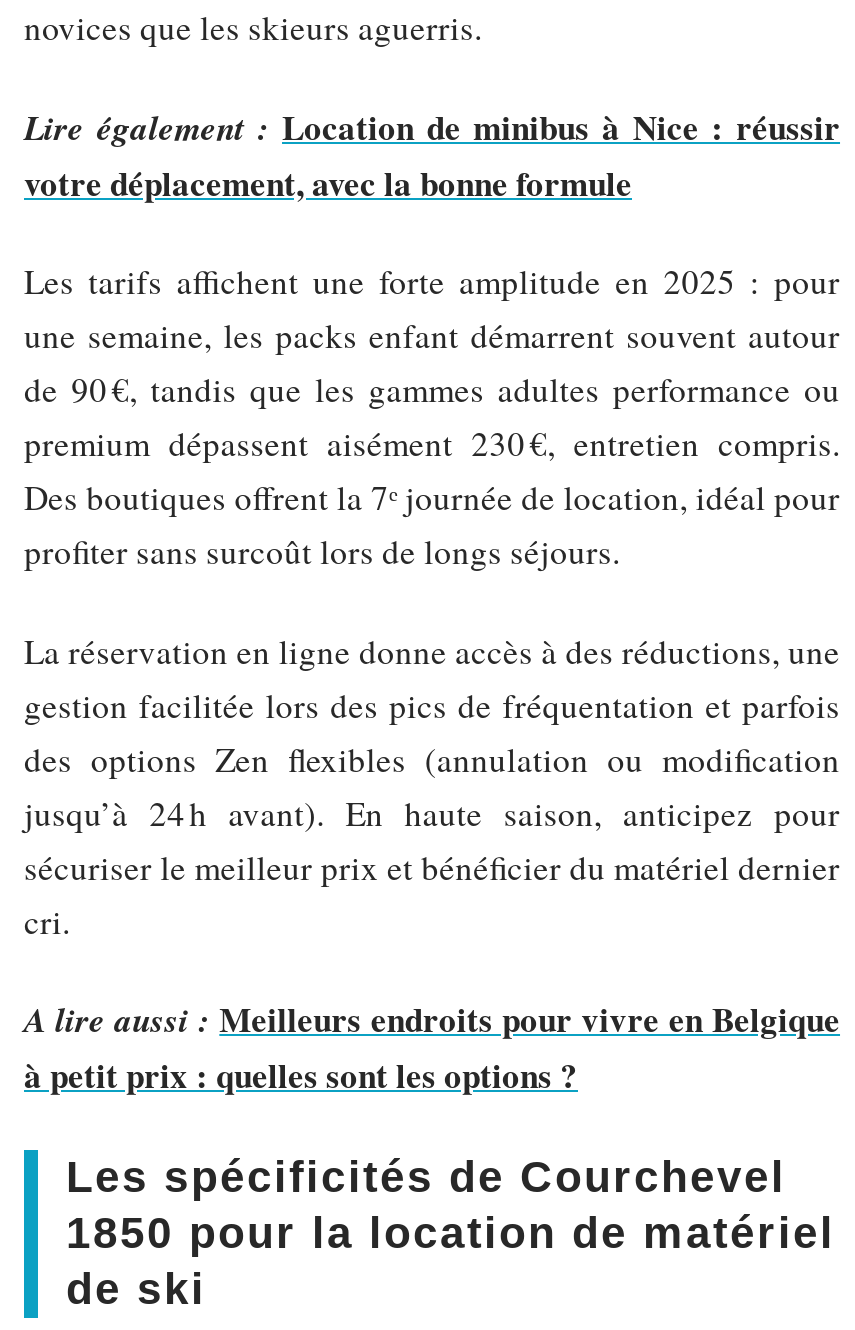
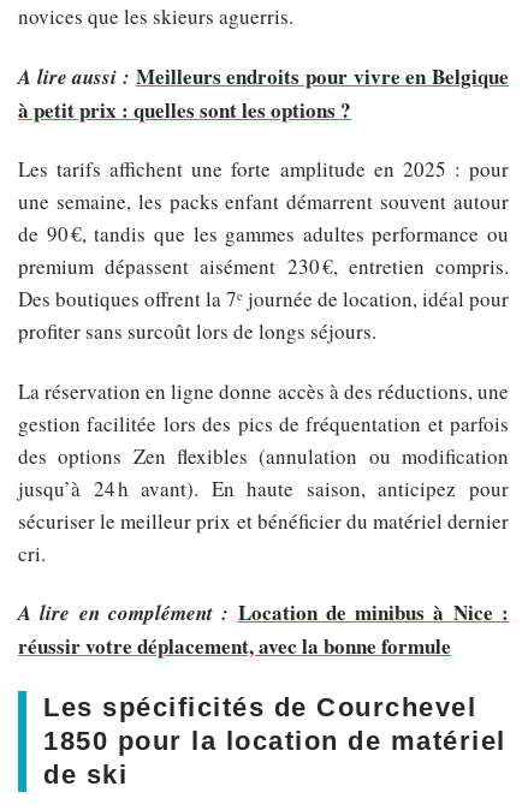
[24,101,840,207] Lire également : Location de minibus à Nice : réussir | votre déplacement, avec la bonne formule -> none
none -> [18,597,509,661] A lire en complément : Location de minibus à Nice : | réussir votre déplacement, avec la bonne formule
moved [24,994,840,1100] -> [18,61,509,124]: A lire aussi : Meilleurs endroits pour vivre en Belgique | à petit prix : quelles sont les options ?

